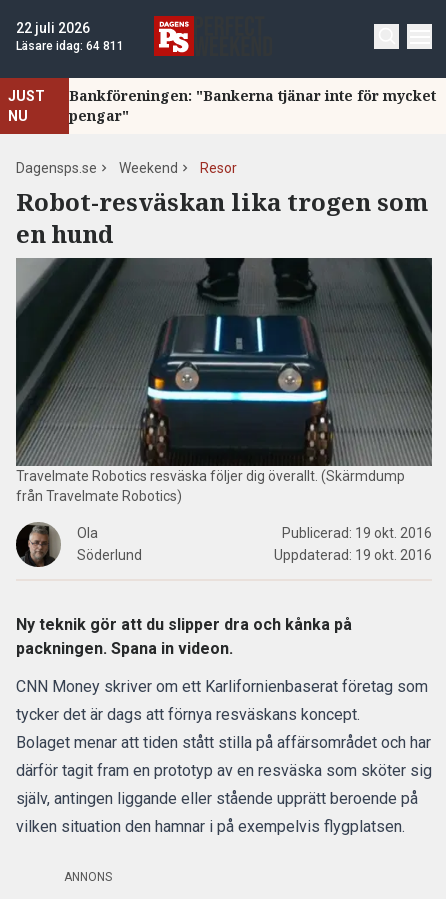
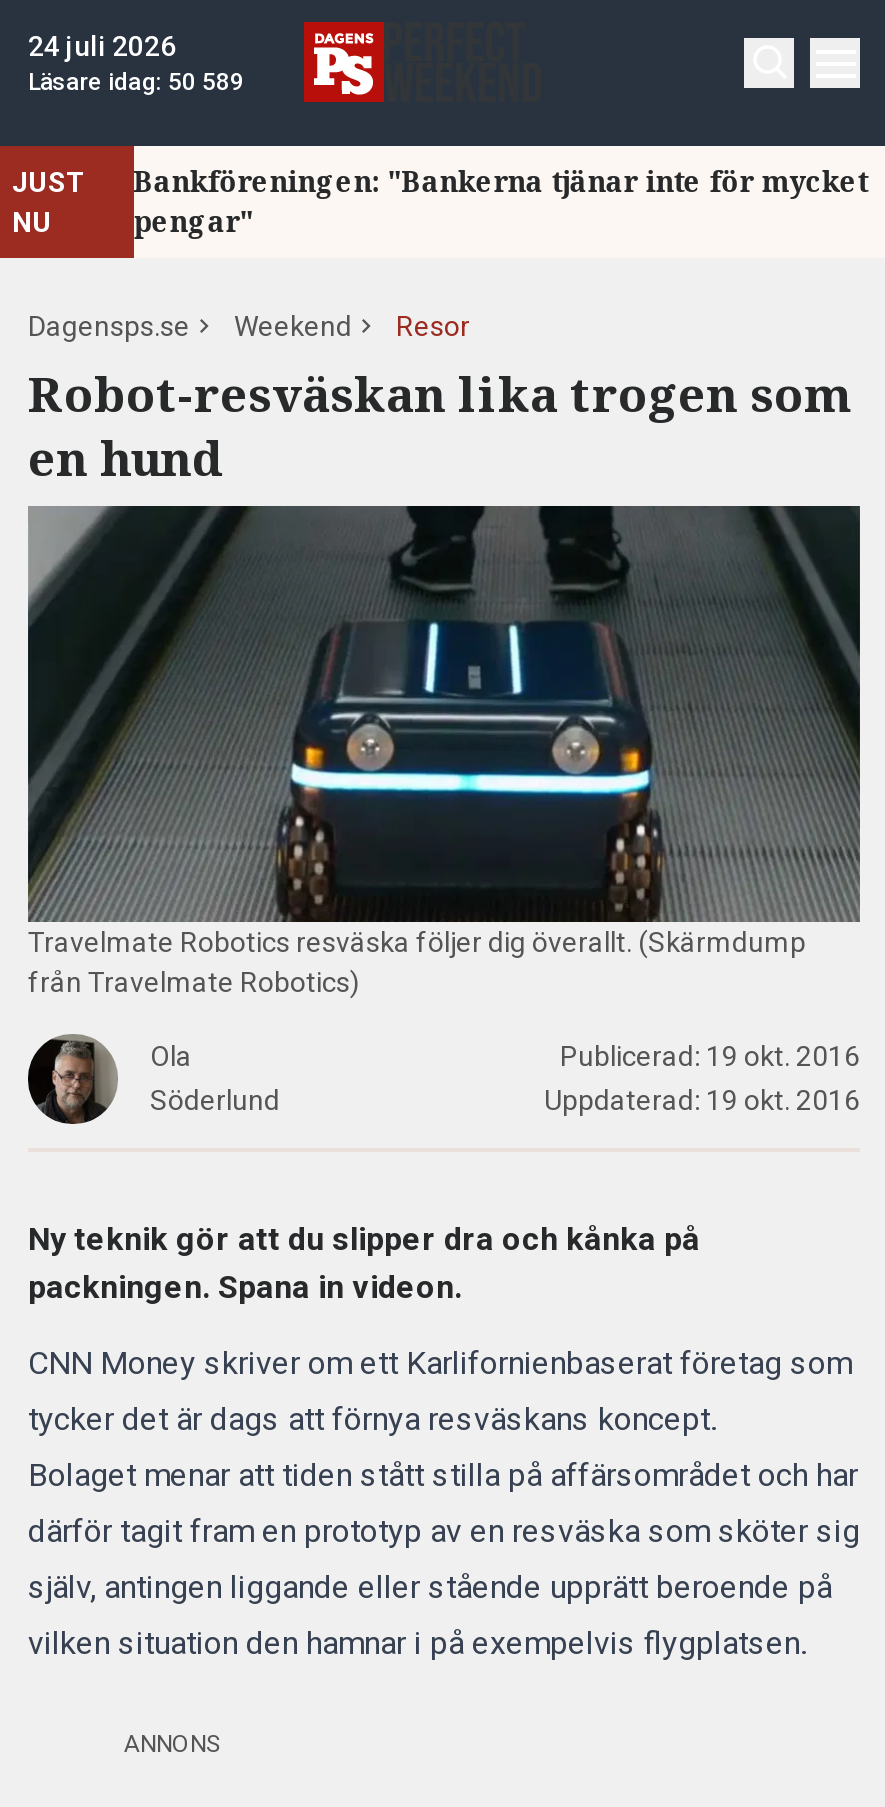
[16,20,90,36] 22 juli 2026 -> [28,30,176,62] 24 juli 2026
[16,39,124,53] Läsare idag: 64 811 -> [28,68,244,96] Läsare idag: 50 589

